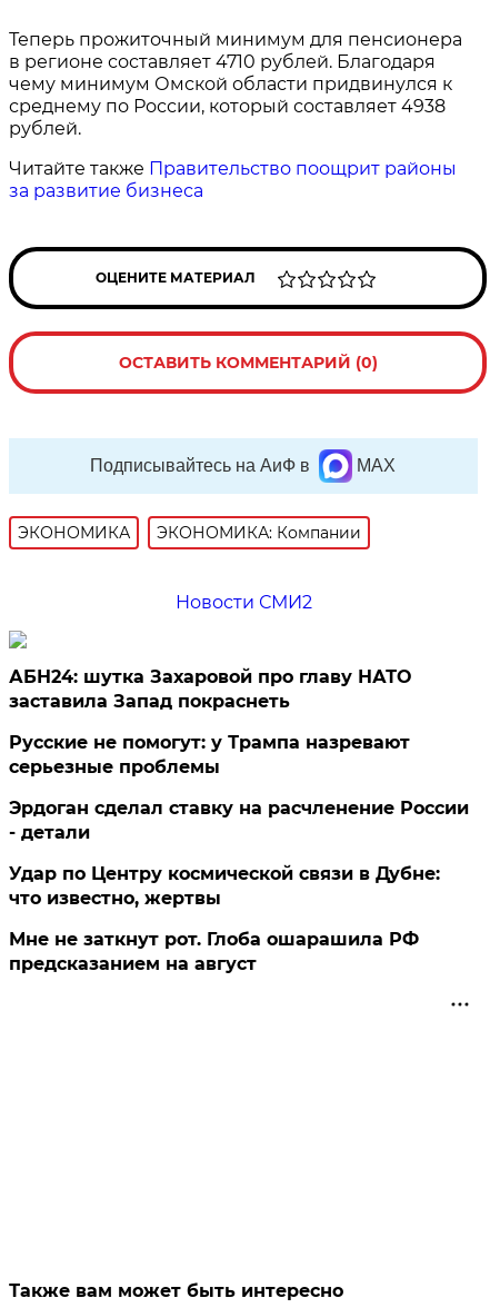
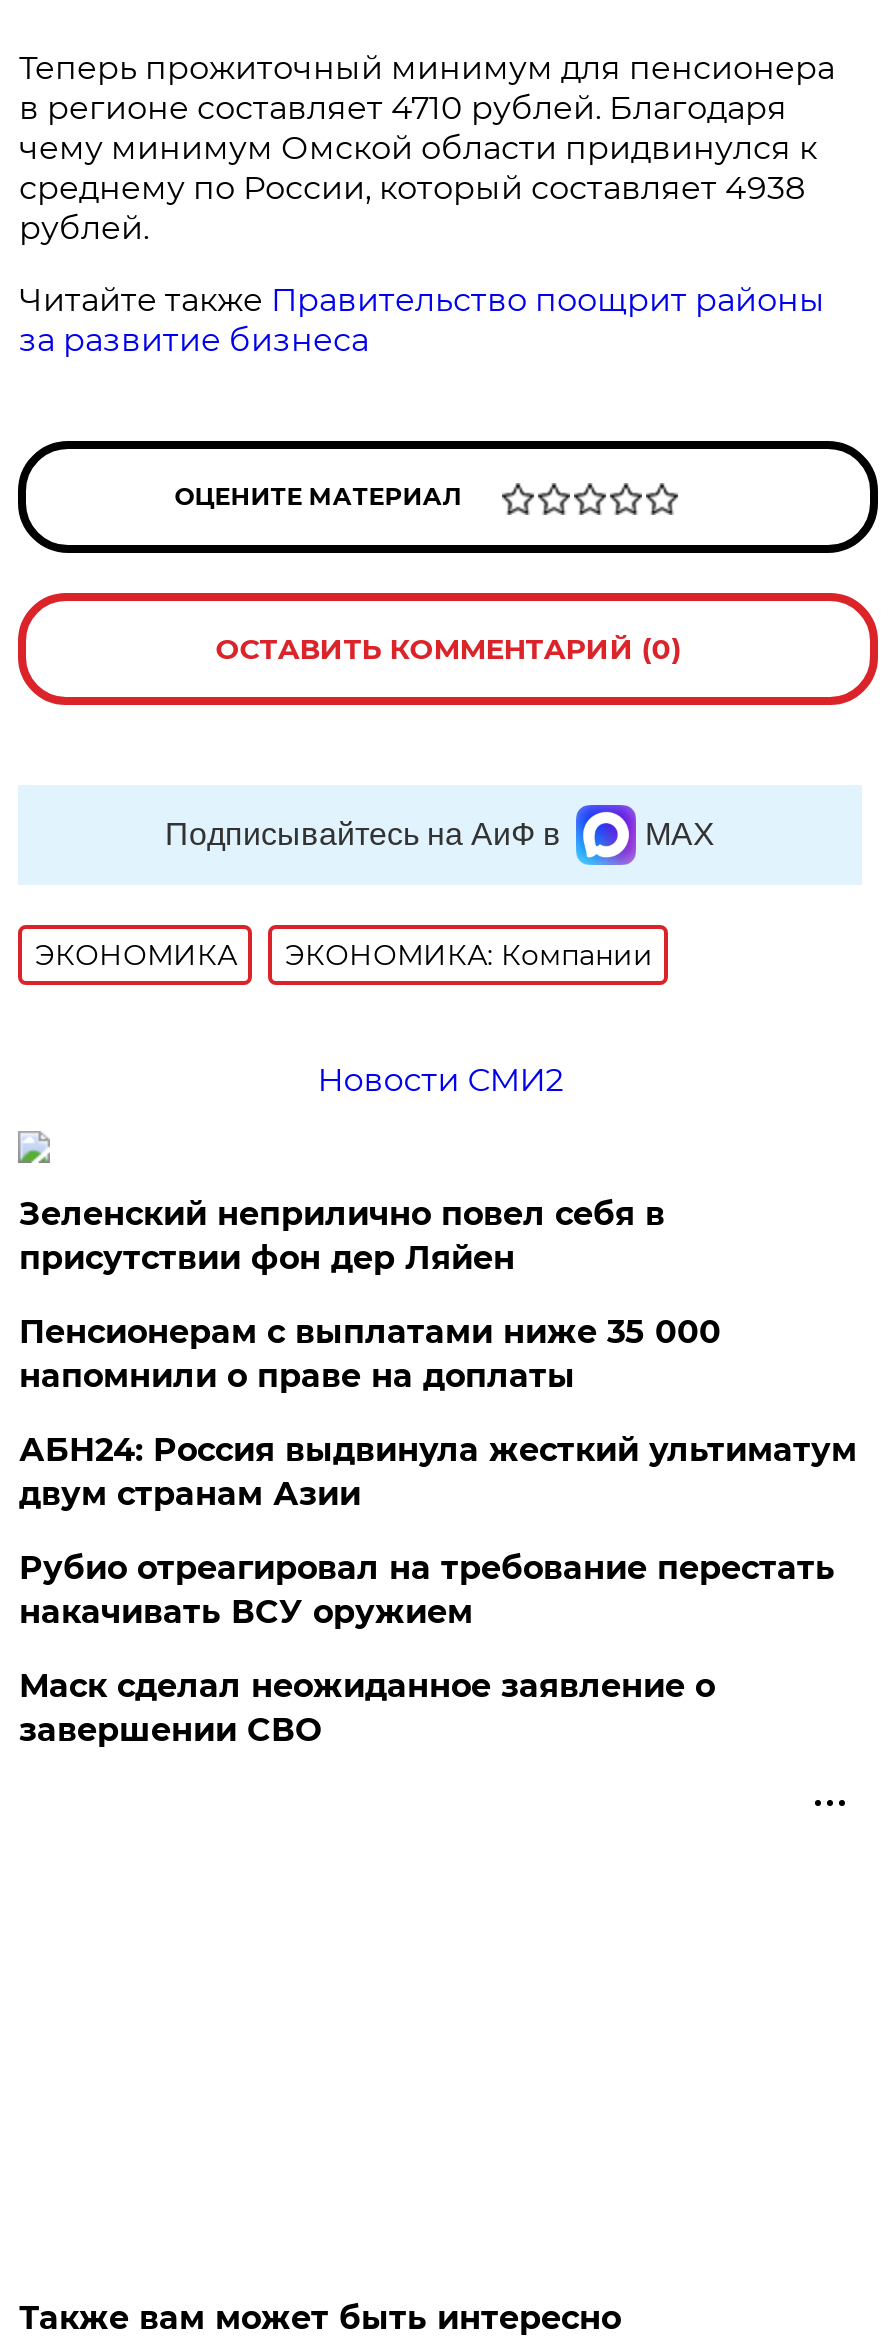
[9,666,412,712] АБН24: шутка Захаровой про главу НАТО | заставила Запад покраснеть -> [19,1195,665,1277] Зеленский неприлично повел cебя в | присутствии фон дер Ляйен
[9,732,410,777] Русские не помогут: у Трампа назревают | серьезные проблемы -> [19,1313,721,1395] Пенсионерам с выплатами ниже 35 000 | напомнили о праве на доплаты
[9,797,469,843] Эрдоган сделал ставку на расчленение России | - детали -> [19,1431,857,1513] АБН24: Россия выдвинула жесткий ультиматум | двум странам Азии
[9,863,440,909] Удар по Центру космической связи в Дубне: | что известно, жертвы -> [19,1549,835,1631] Рубио отреагировал на требование перестать | накачивать ВСУ оружием
[9,929,419,974] Мне не заткнут рот. Глоба ошарашила РФ | предсказанием на август -> [19,1667,715,1749] Маск сделал неожиданное заявление о | завершении СВО

